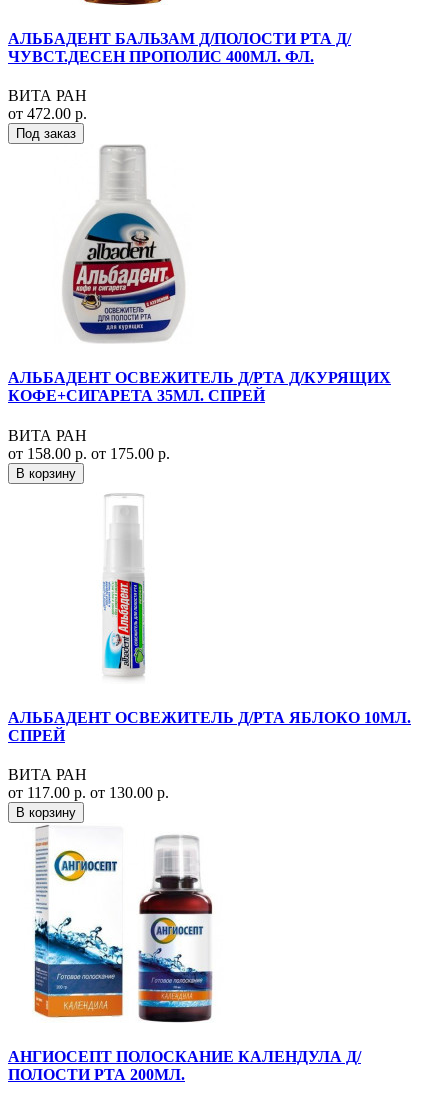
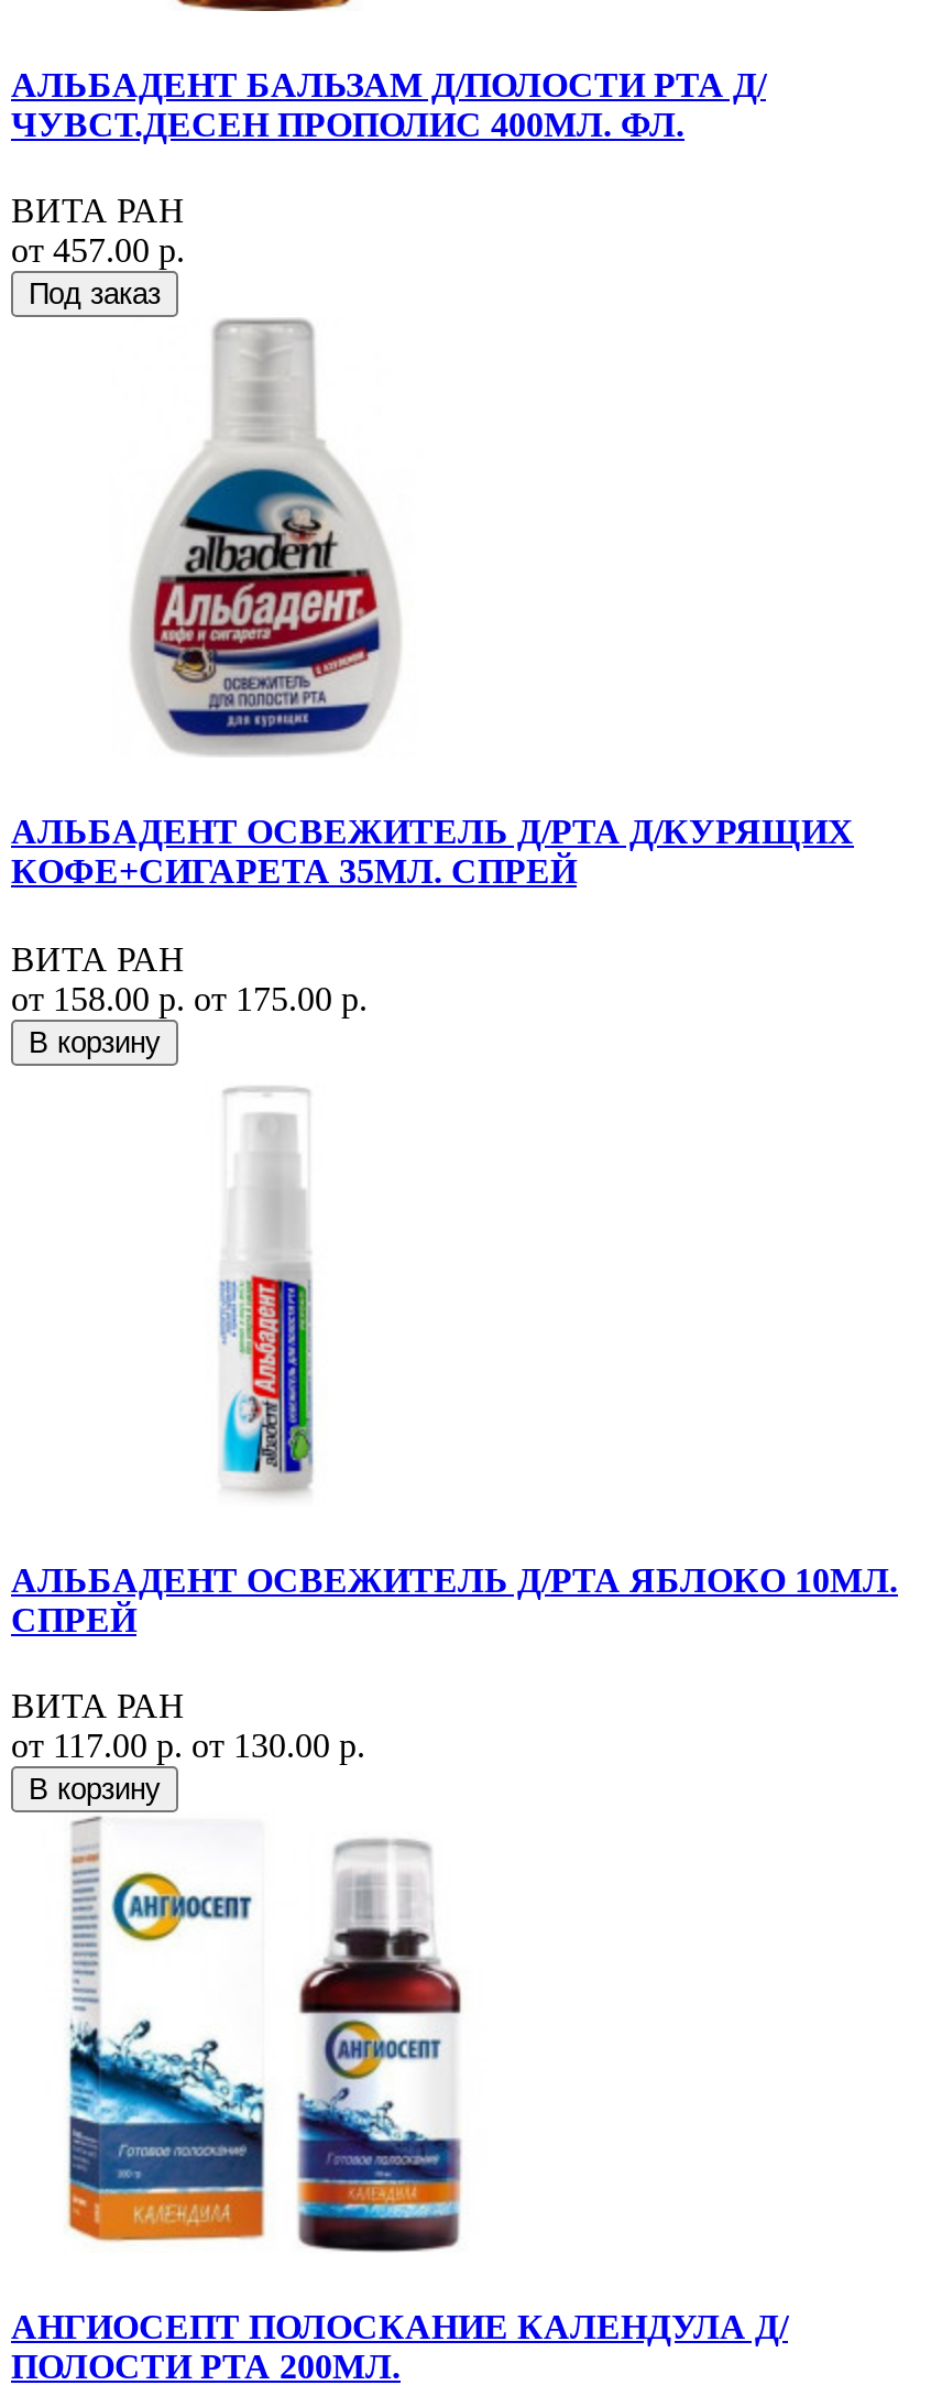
[8,105,87,122] от 472.00 р. -> [11,231,185,269] от 457.00 р.

